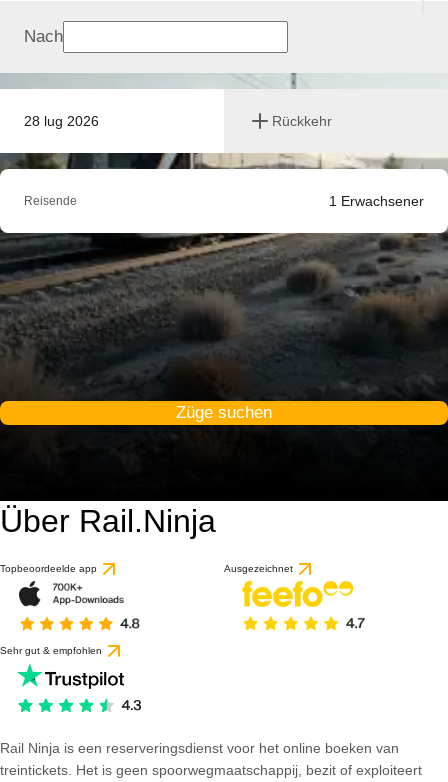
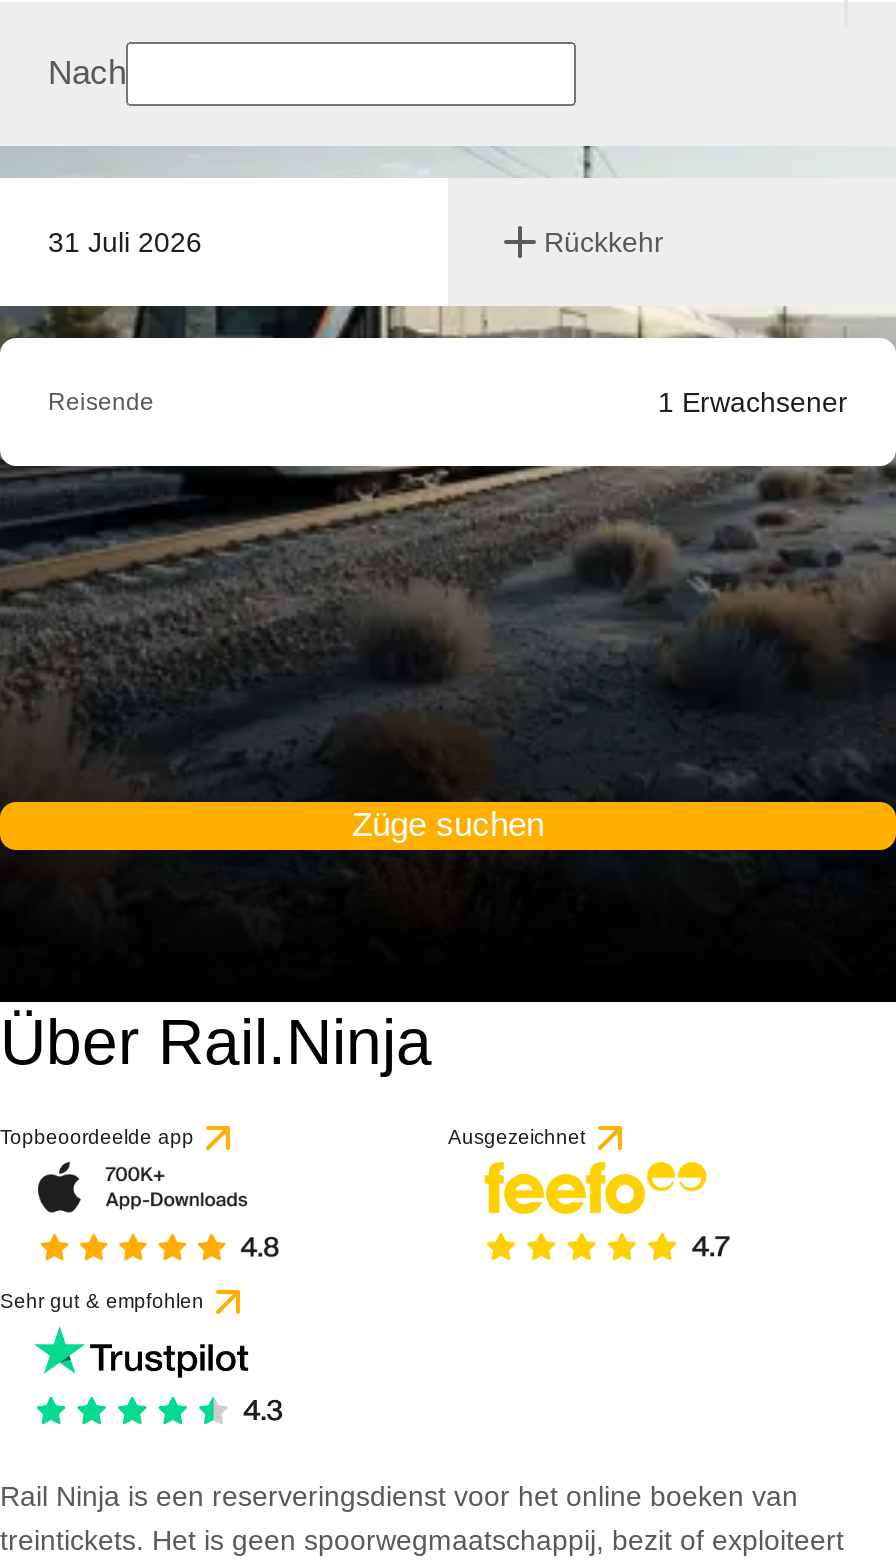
[24,113,99,129] 28 lug 2026 -> [48,226,202,258] 31 Juli 2026

